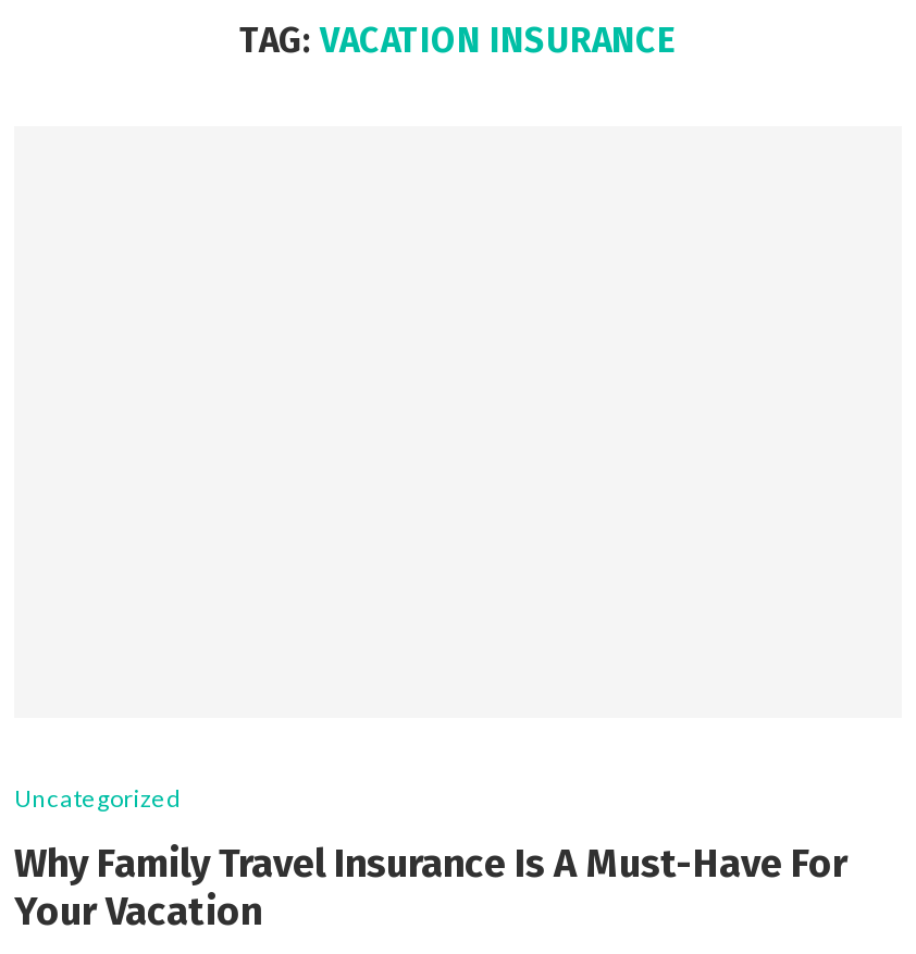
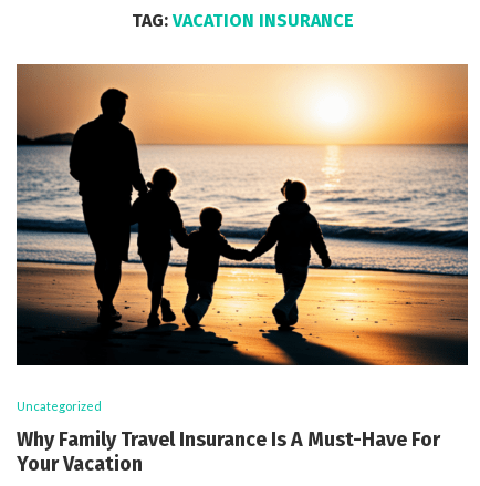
none -> [15,63,469,366] [image]

